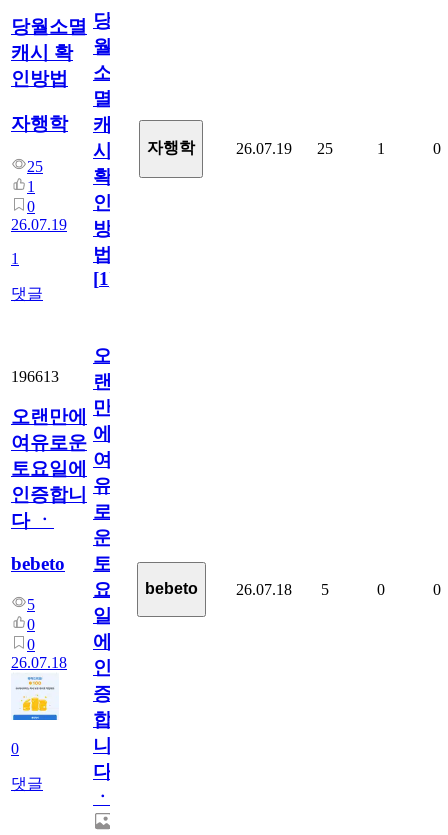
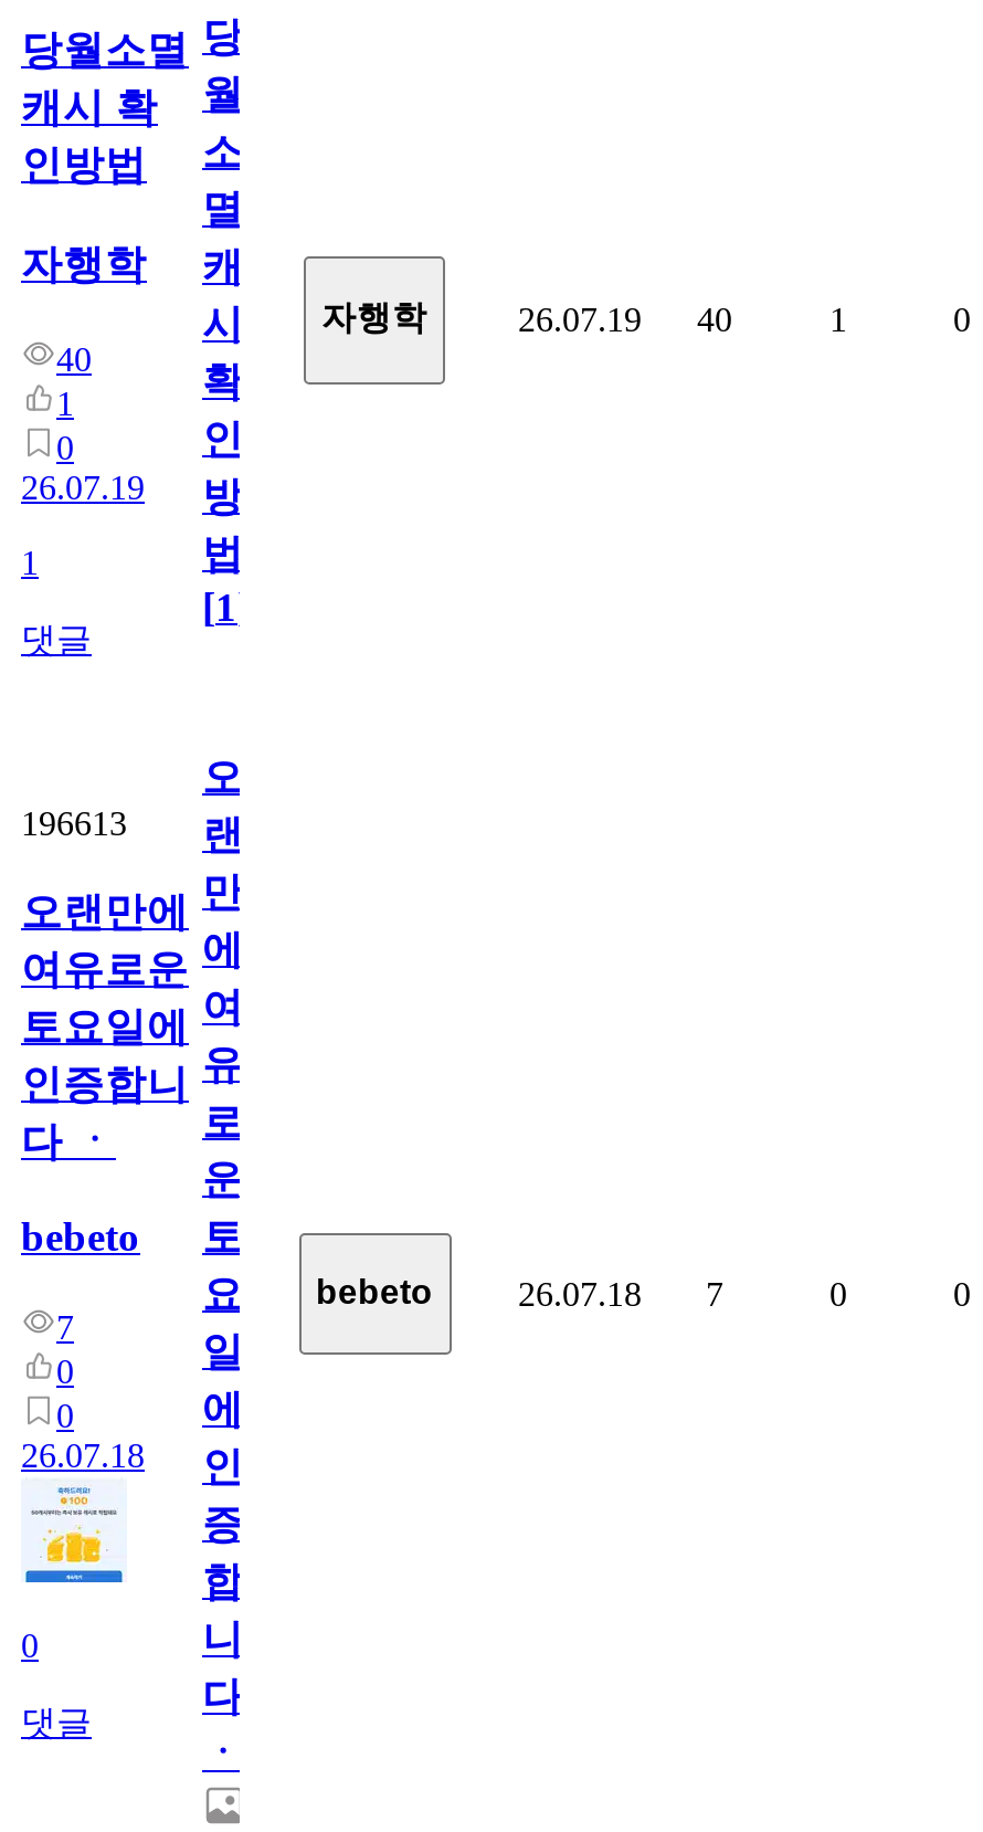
[236,140,333,157] 26.07.19 25 -> [518,300,732,337] 26.07.19 40
[27,158,43,175] 25 -> [56,340,92,377] 40
[236,581,329,598] 26.07.18 5 -> [518,1274,723,1312] 26.07.18 7
[27,596,35,613] 5 -> [56,1308,74,1345] 7

